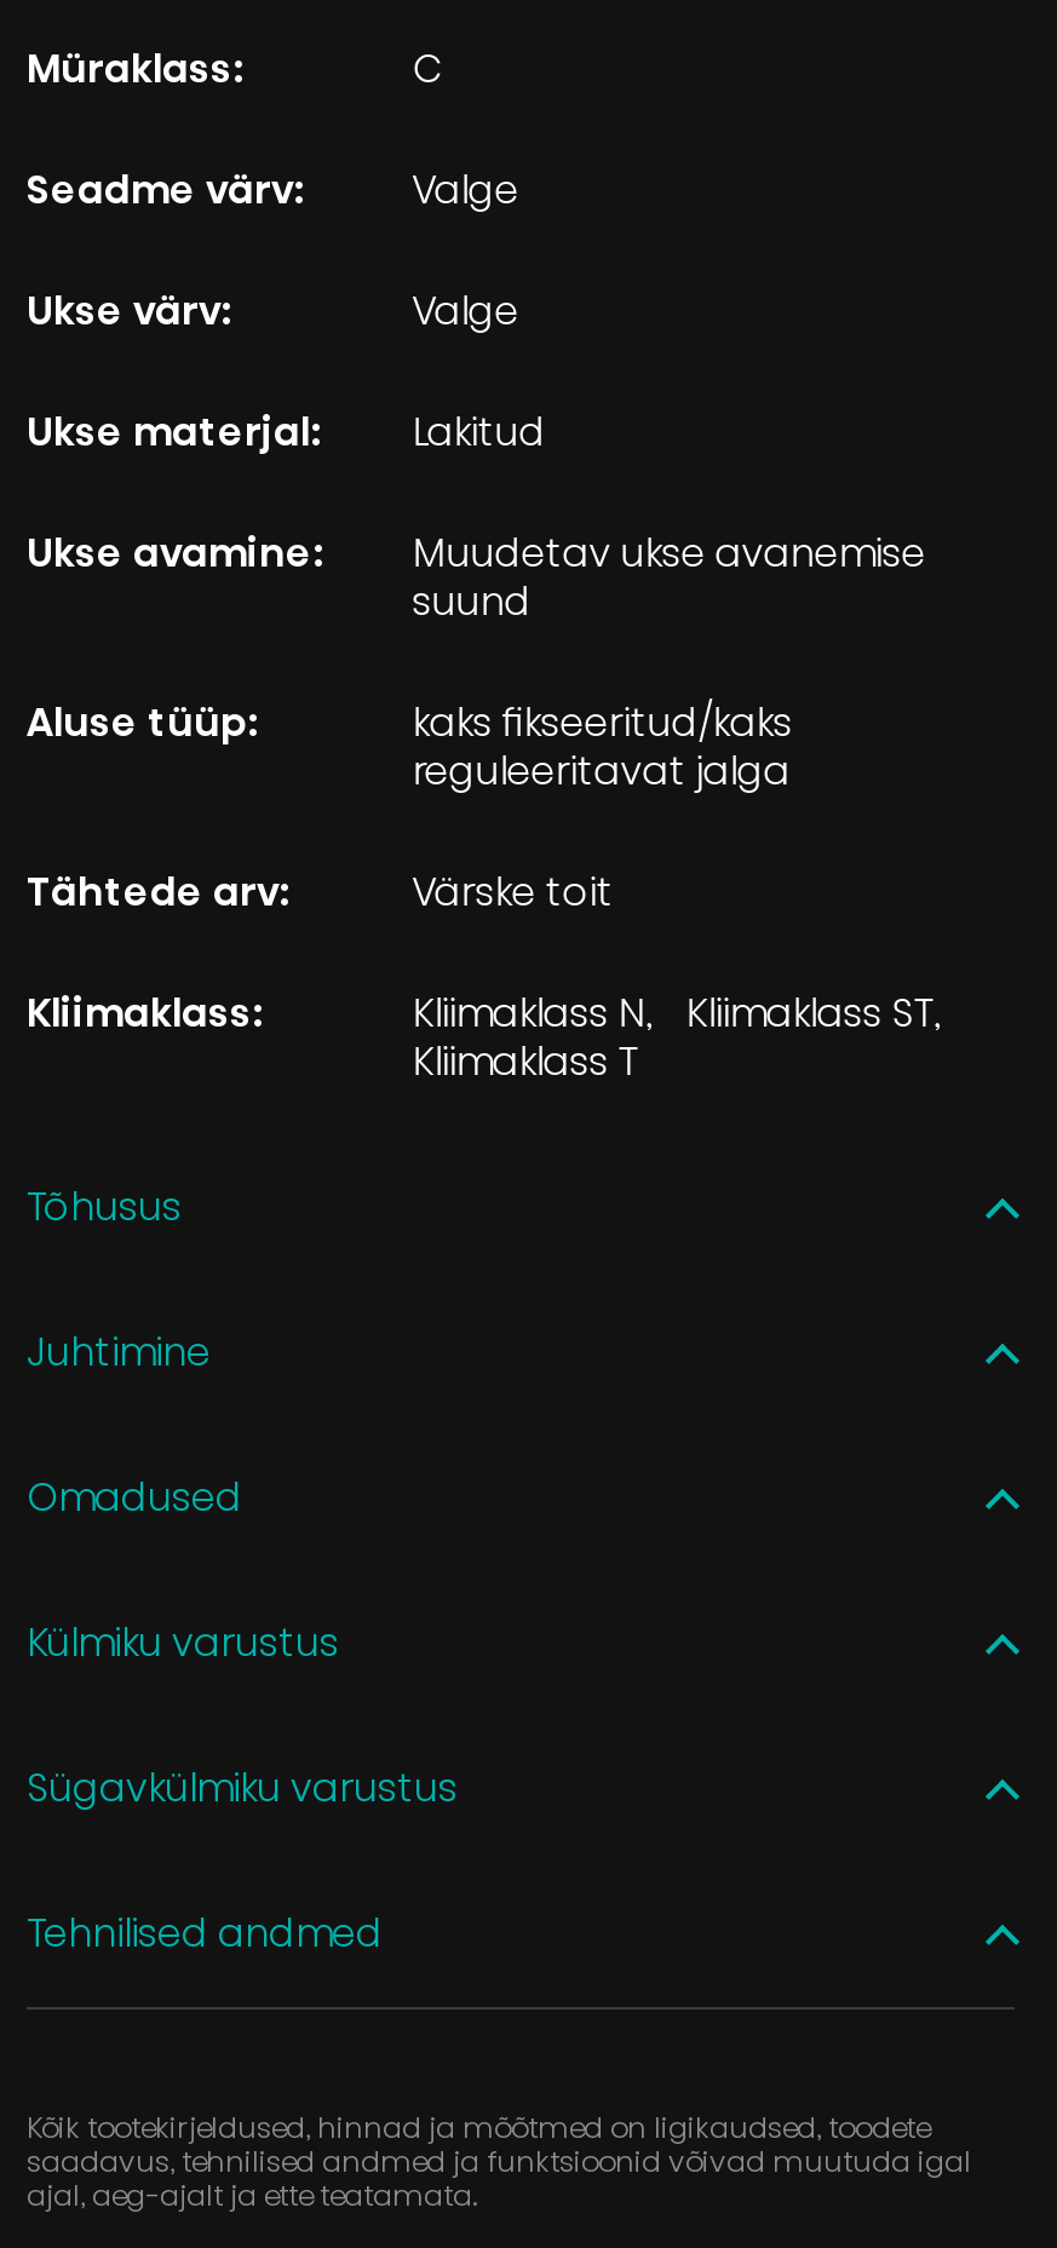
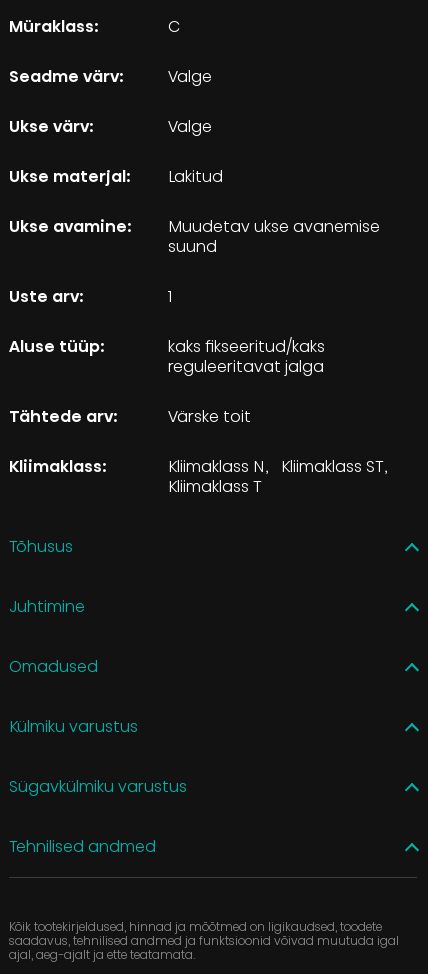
none -> [9,284,176,307] Uste arv: | 1

